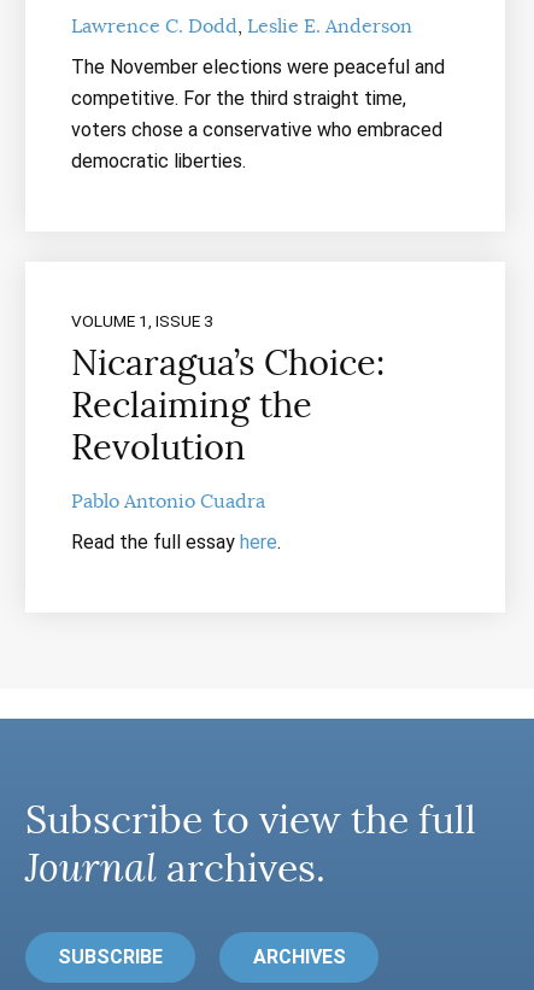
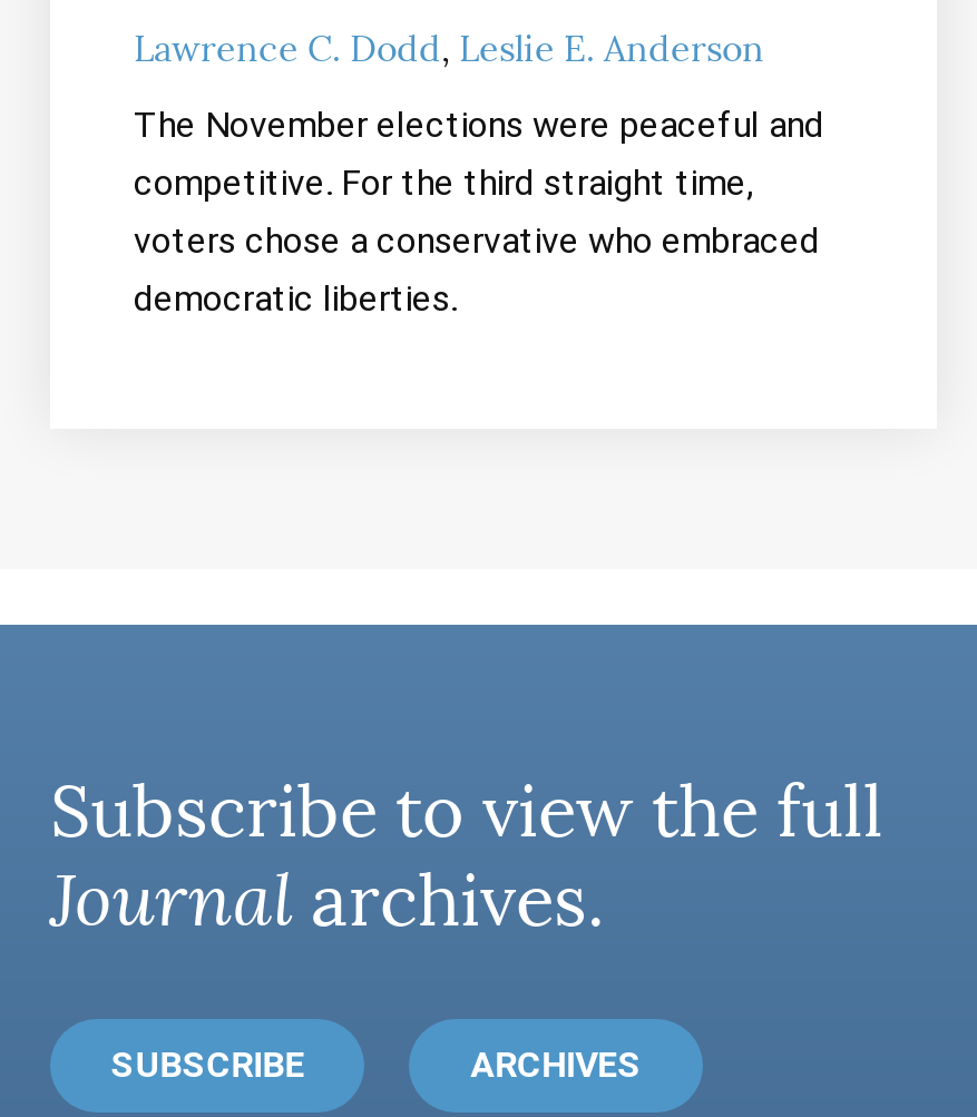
[71,311,384,553] VOLUME 1, ISSUE 3 | Nicaragua’s Choice: | Reclaiming the | Revolution | Pablo Antonio Cuadra | Read the full essay here. -> none

